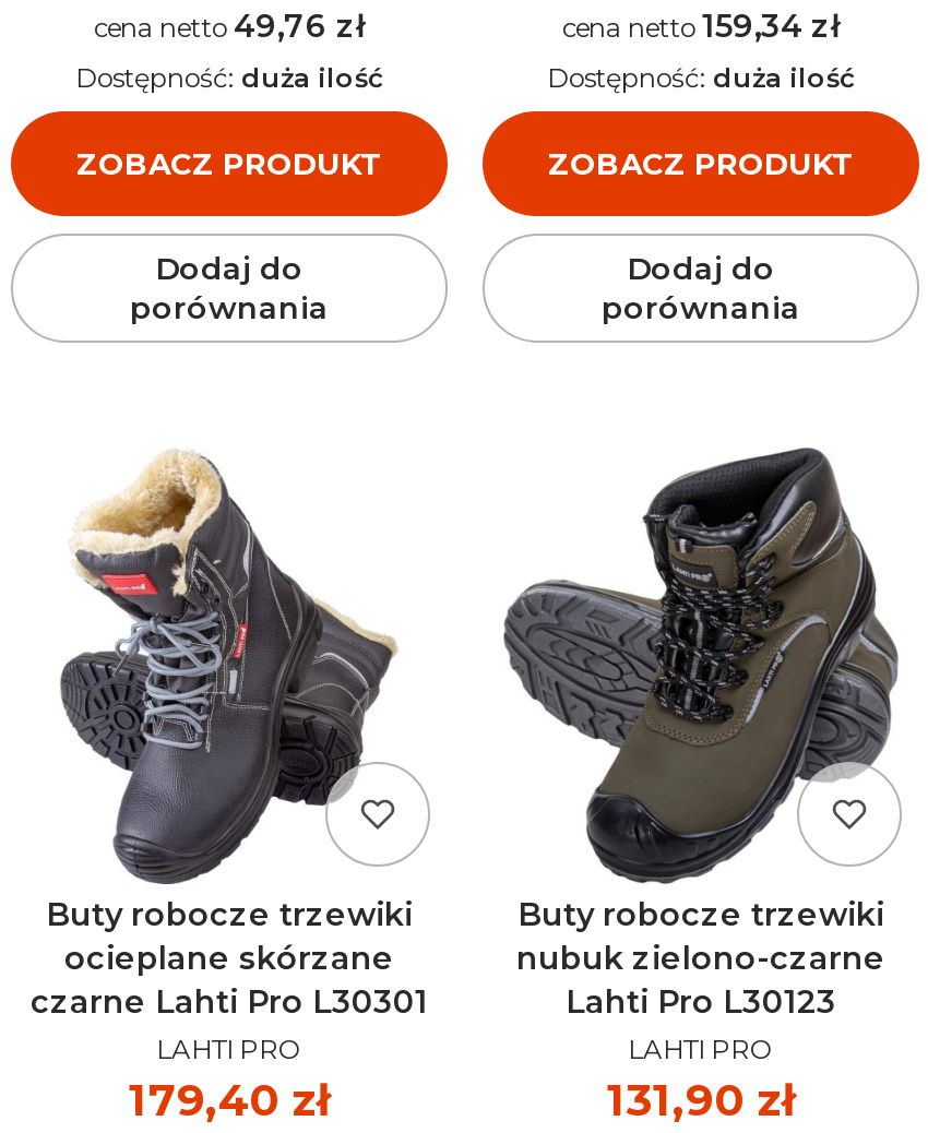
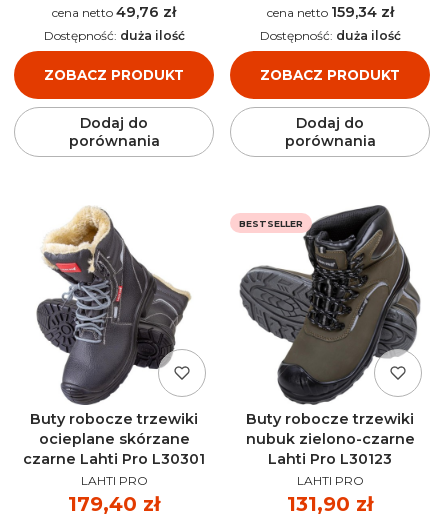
none -> [239,218,303,229] BESTSELLER

